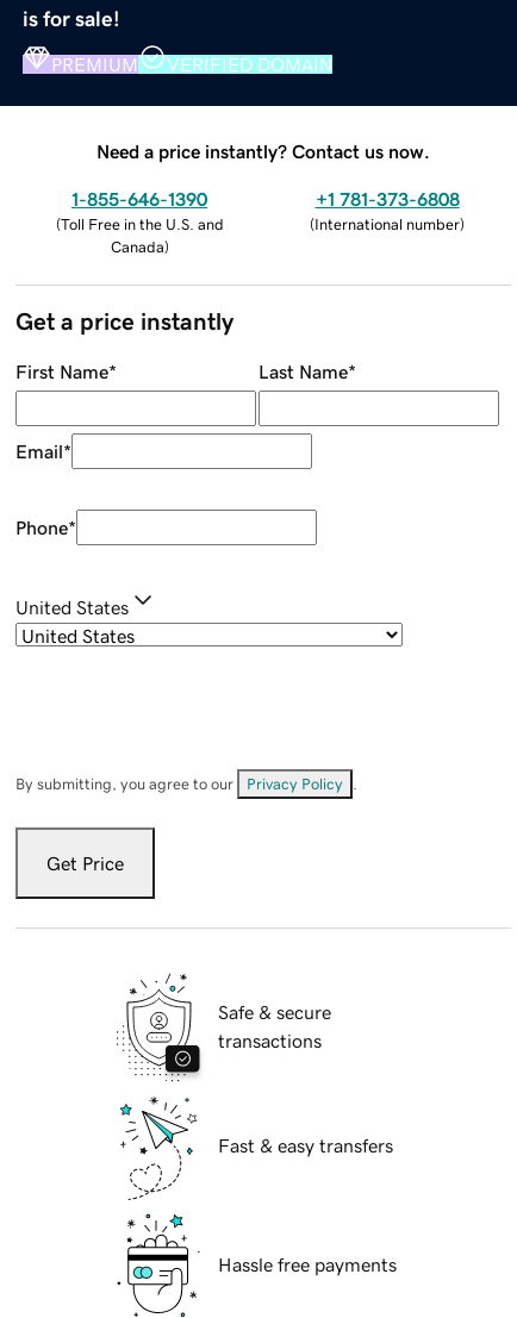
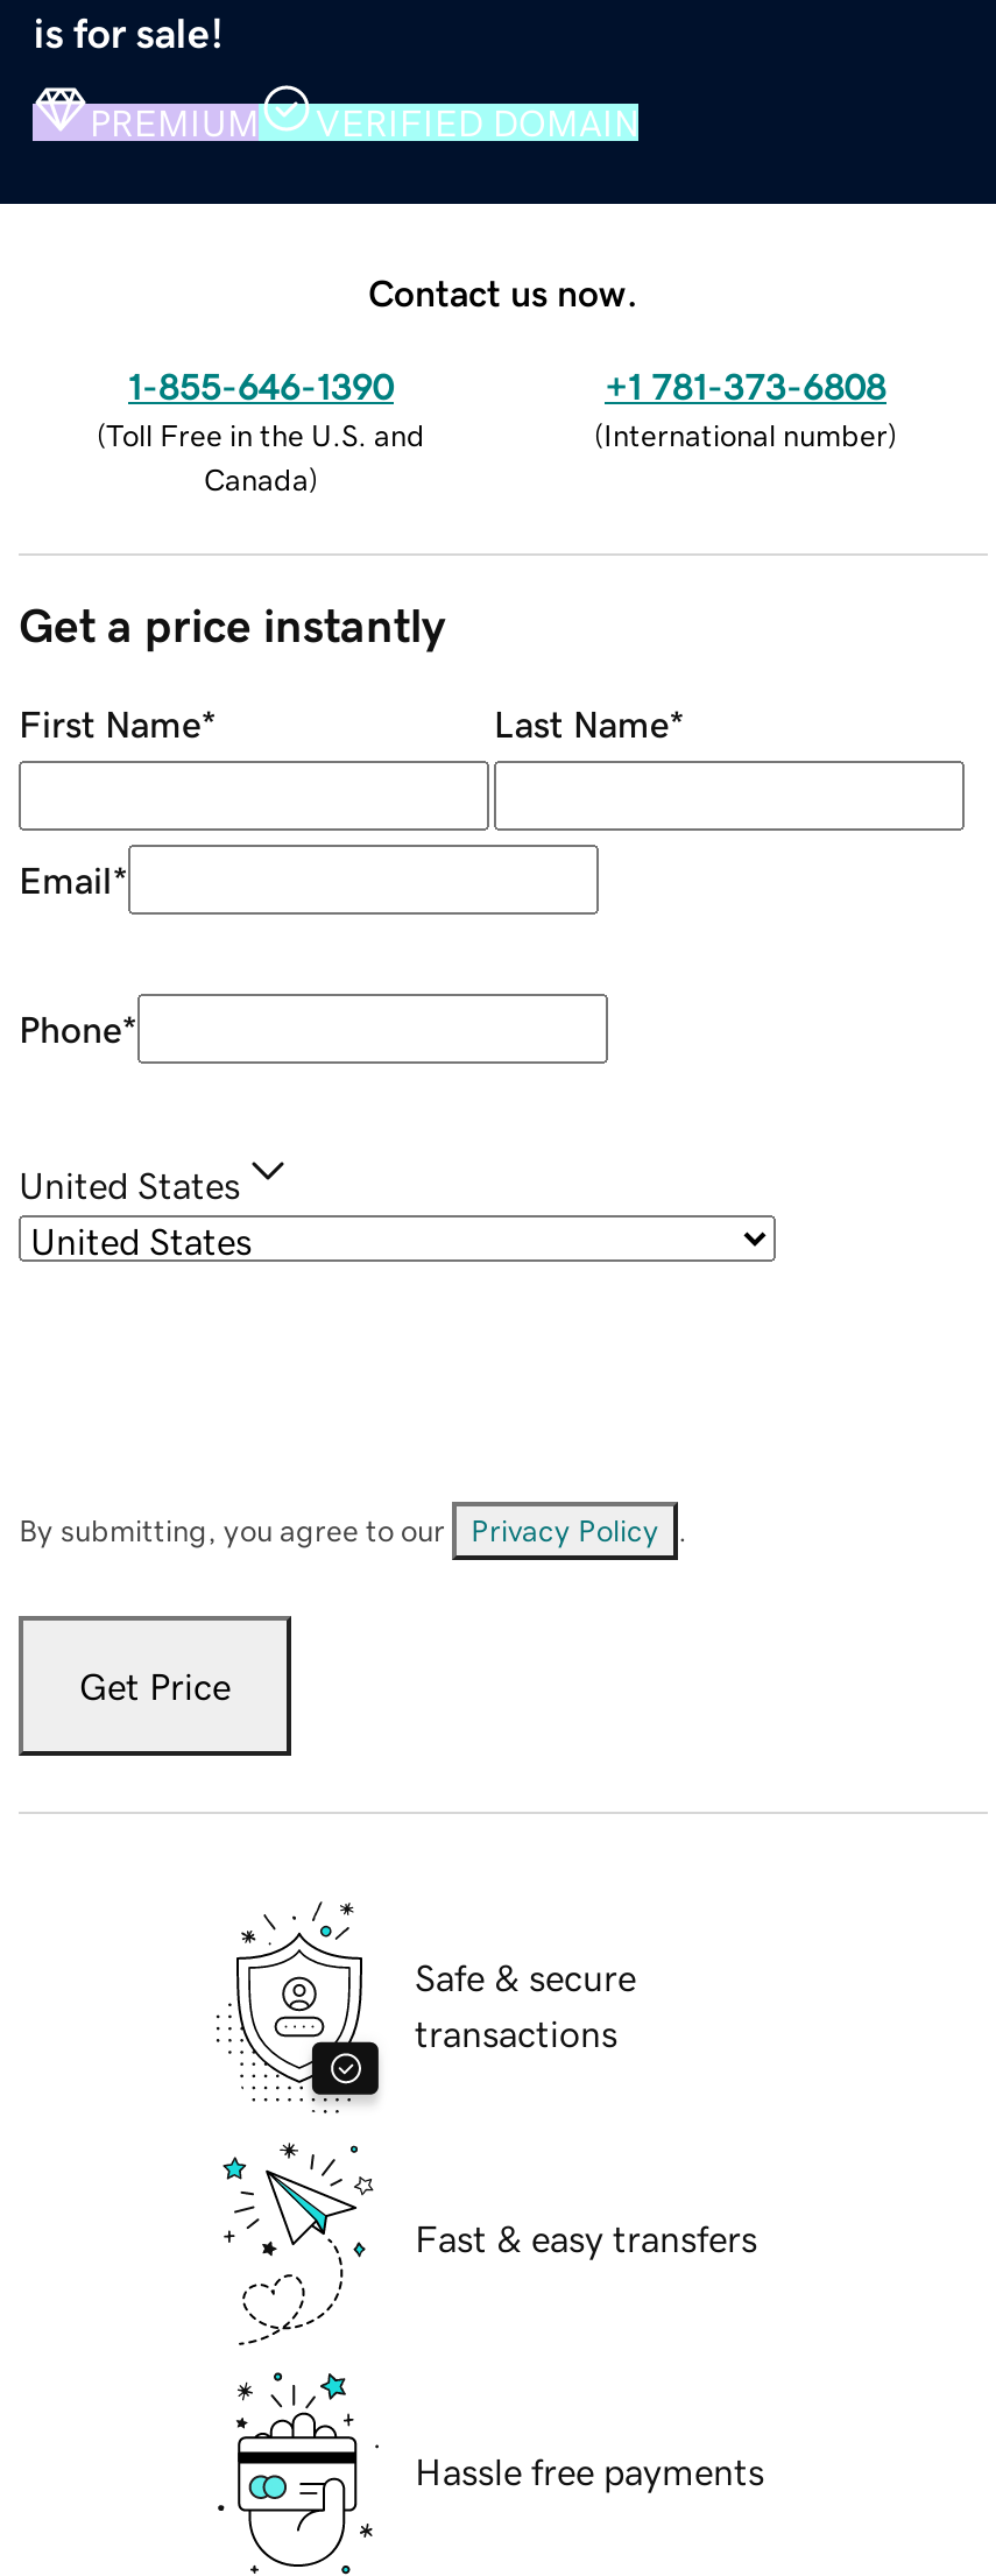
[96,141,430,160] Need a price instantly? Contact us now. -> [368,273,638,310] Contact us now.

